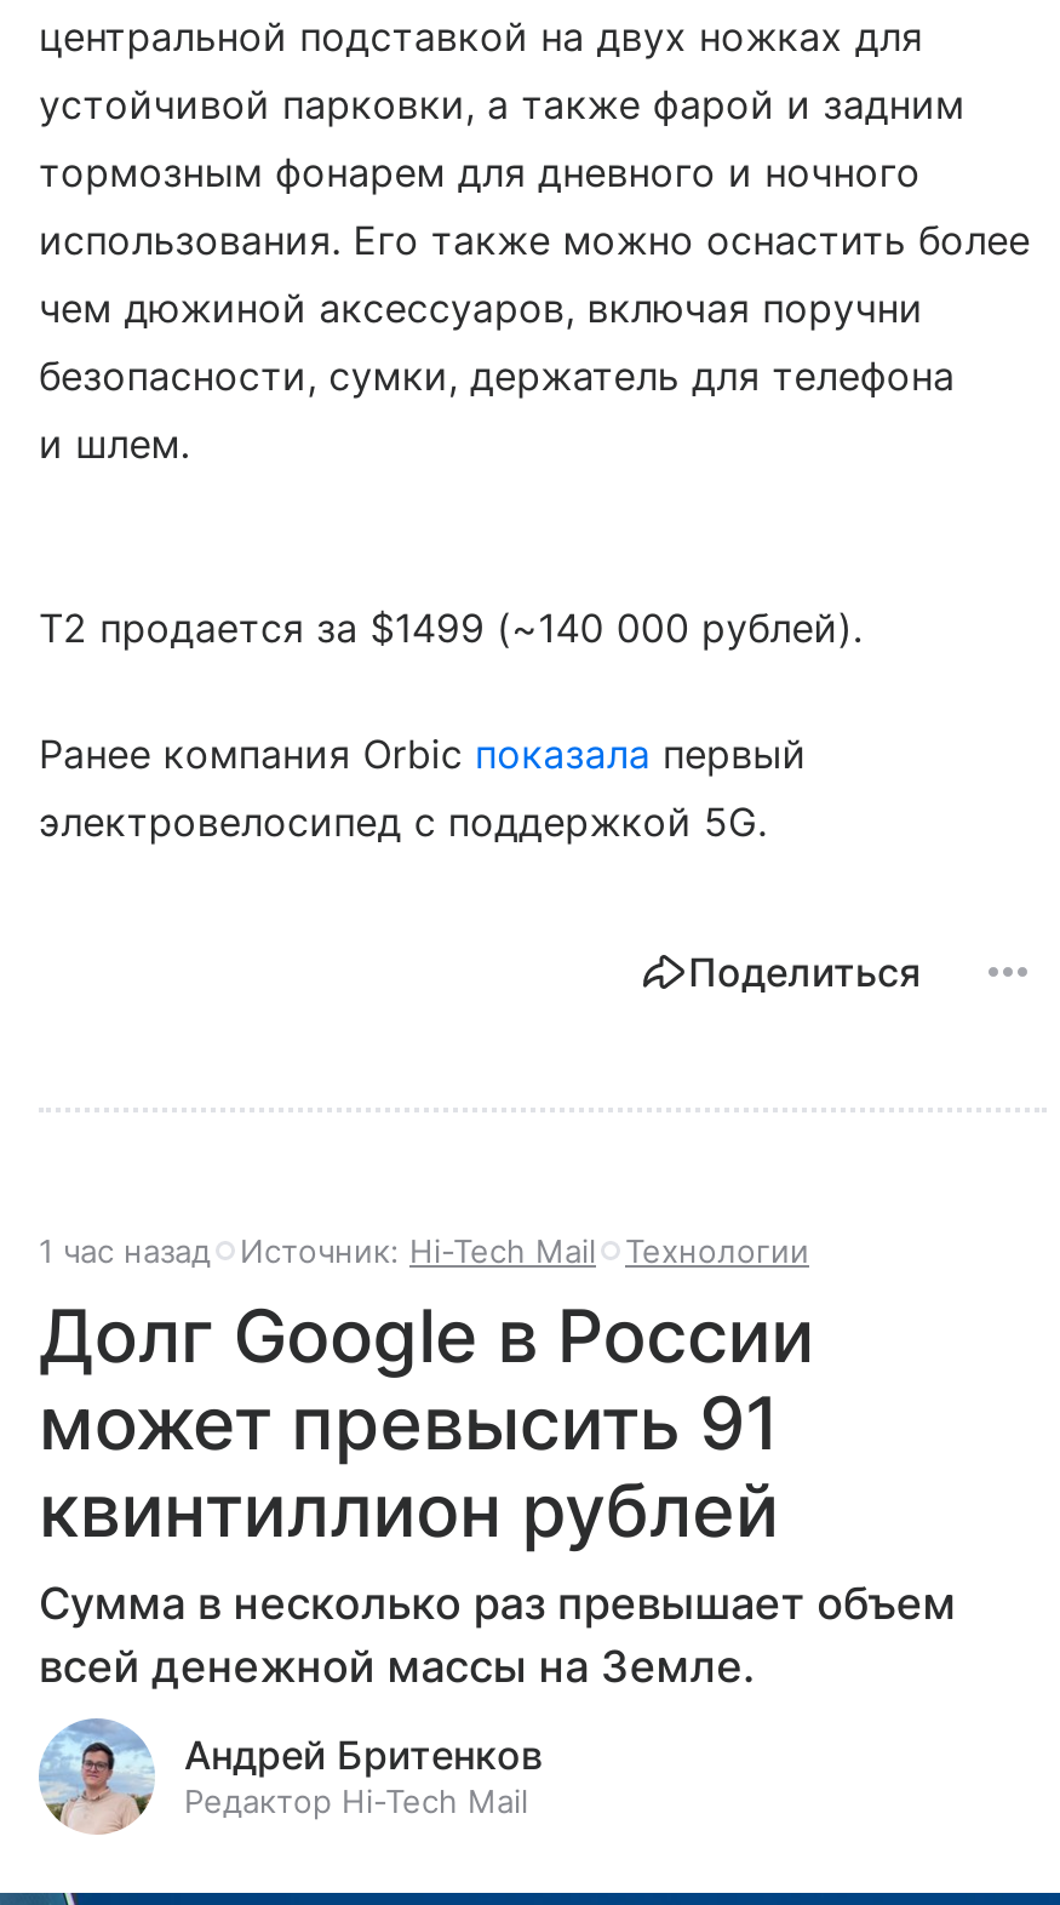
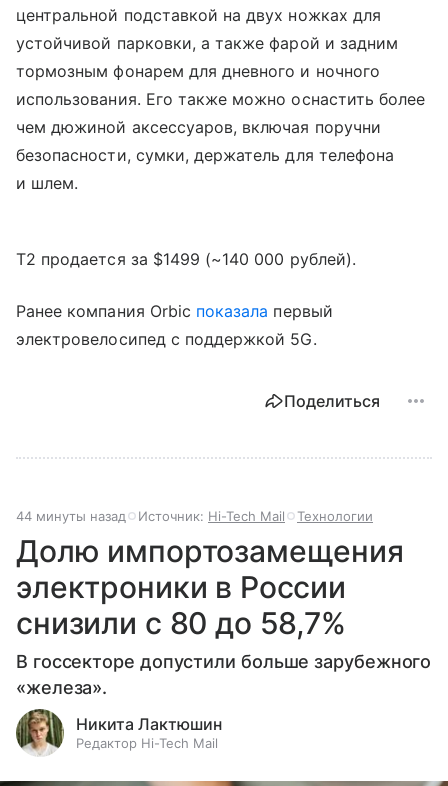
[39,1230,809,1269] 1 час назад Источник: Hi-Tech Mail Технологии -> [16,507,373,523] 44 минуты назад Источник: Hi-Tech Mail Технологии
[39,1291,956,1691] Долг Google в России | может превысить 91 | квинтиллион рублей | Сумма в несколько раз превышает объем | всей денежной массы на Земле. -> [16,532,431,697] Долю импортозамещения | электроники в России | снизили с 80 до 58,7% | В госсекторе допустили больше зарубежного | «железа».
[39,1716,543,1832] [image] | Андрей Бритенков -> [15,708,222,755] [image] | Никита Лактюшин

